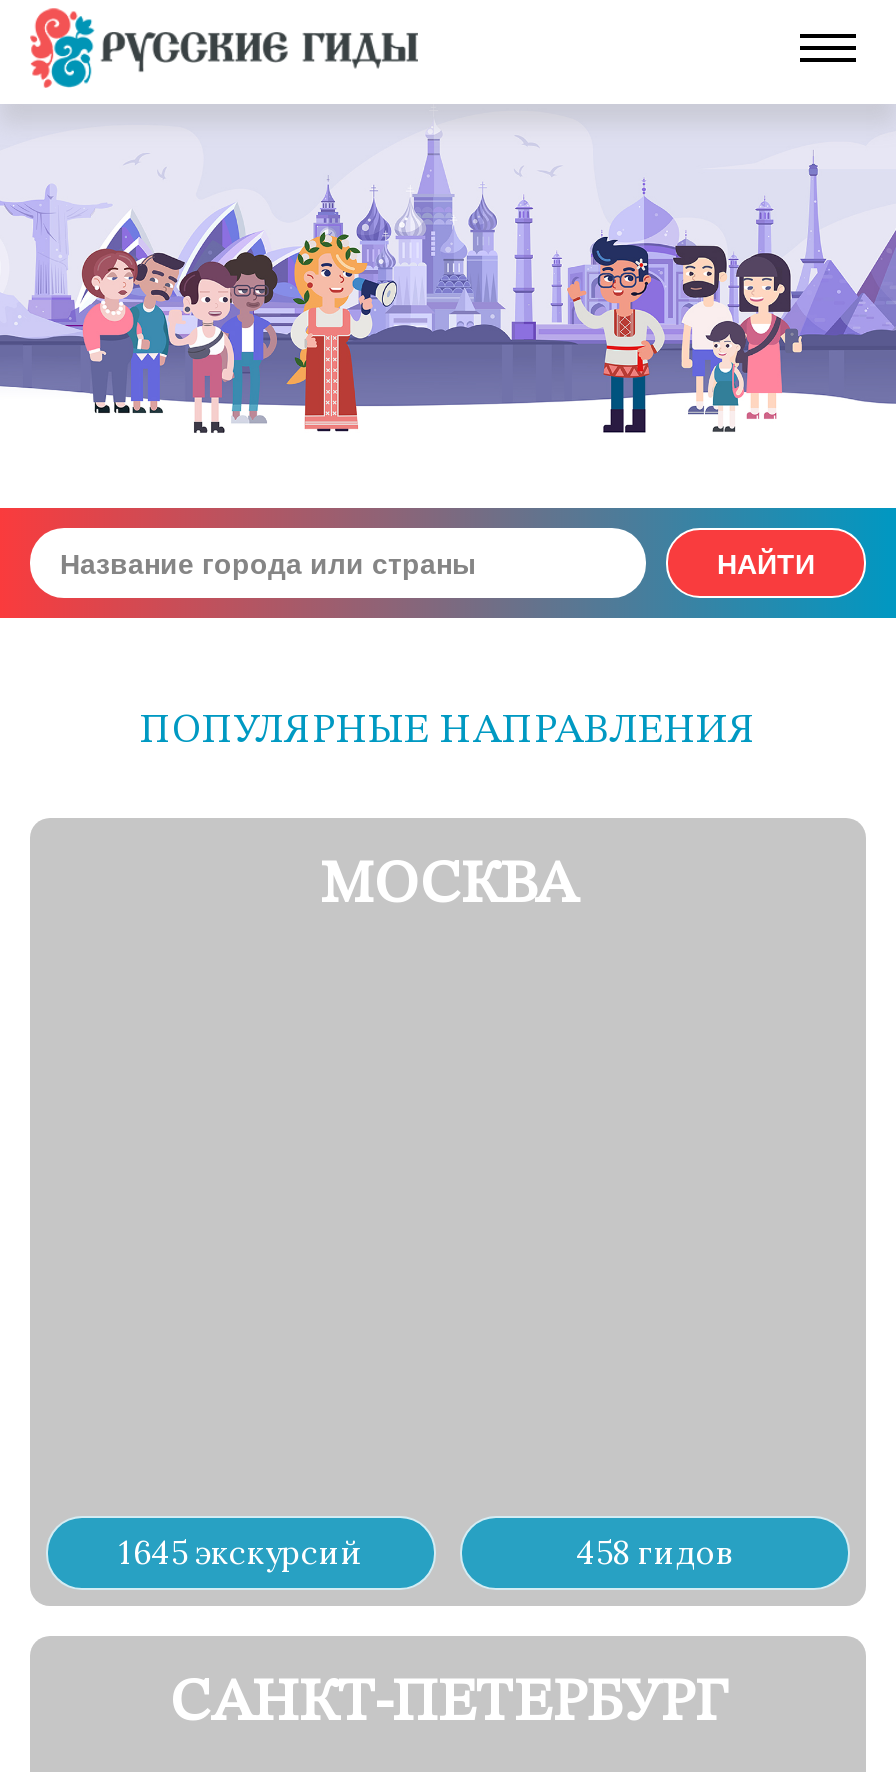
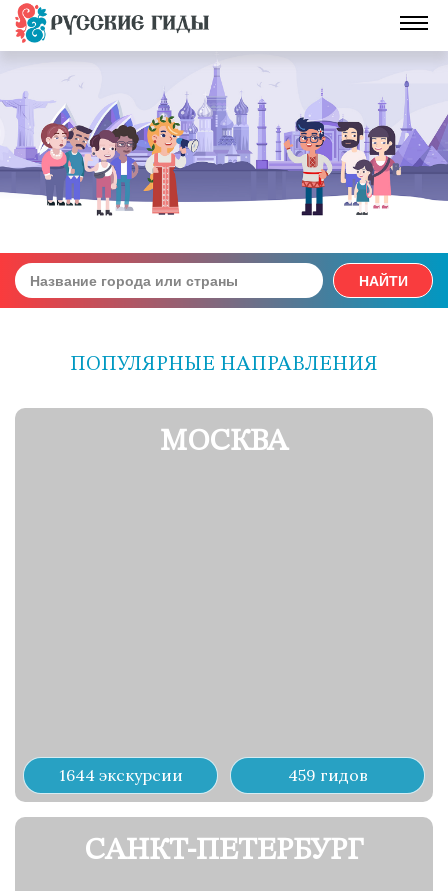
[119,1532,734,1572] 1645 экскурсий | 458 гидов -> [58,765,367,785] 1644 экскурсии | 459 гидов

